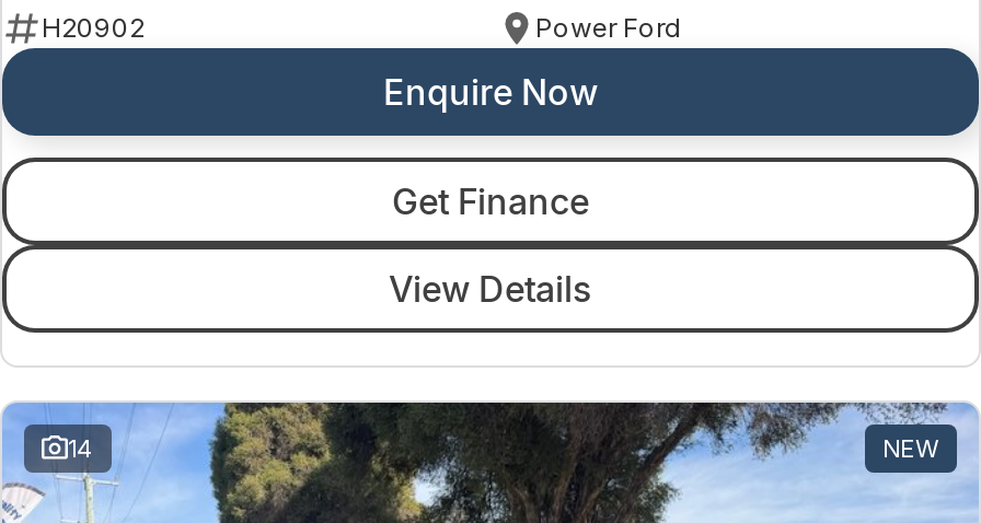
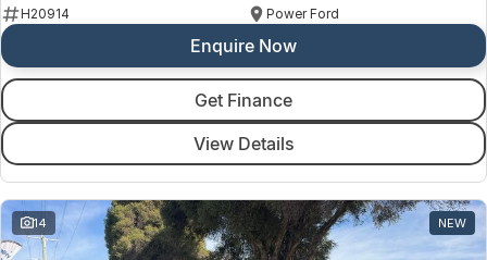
[42,12,145,44] H20902 -> [21,6,70,22] H20914

